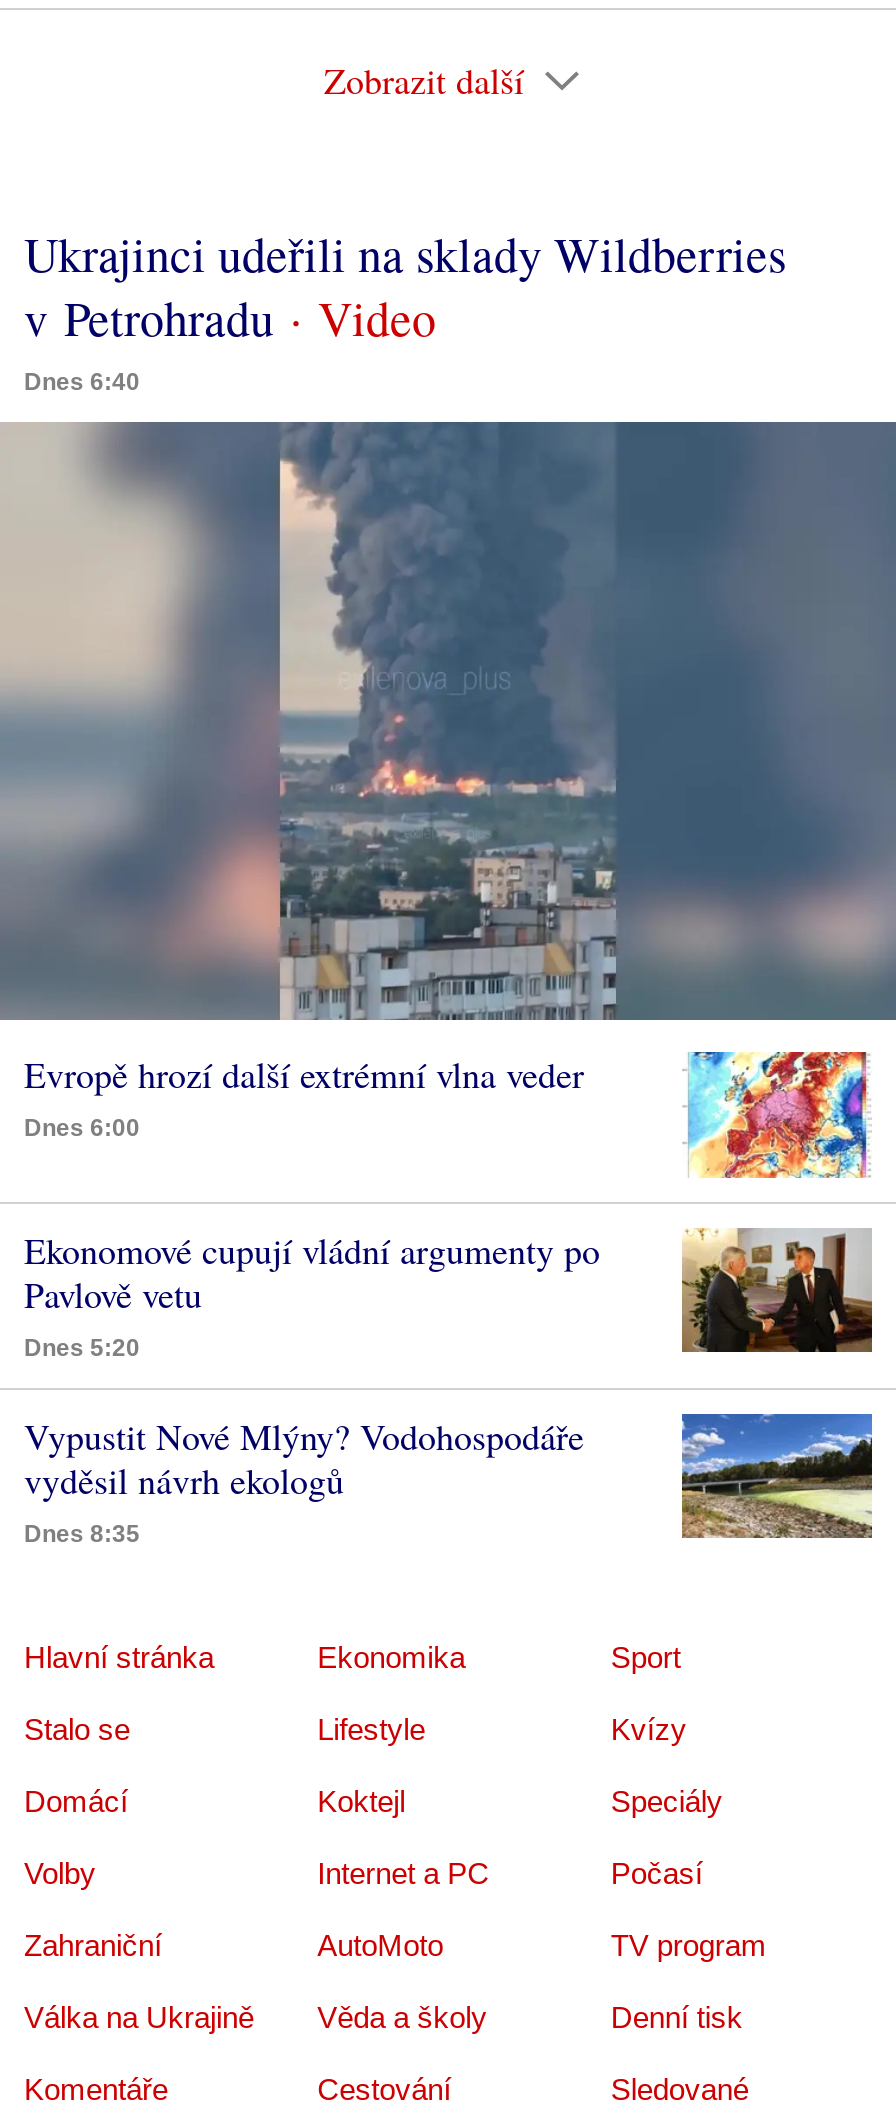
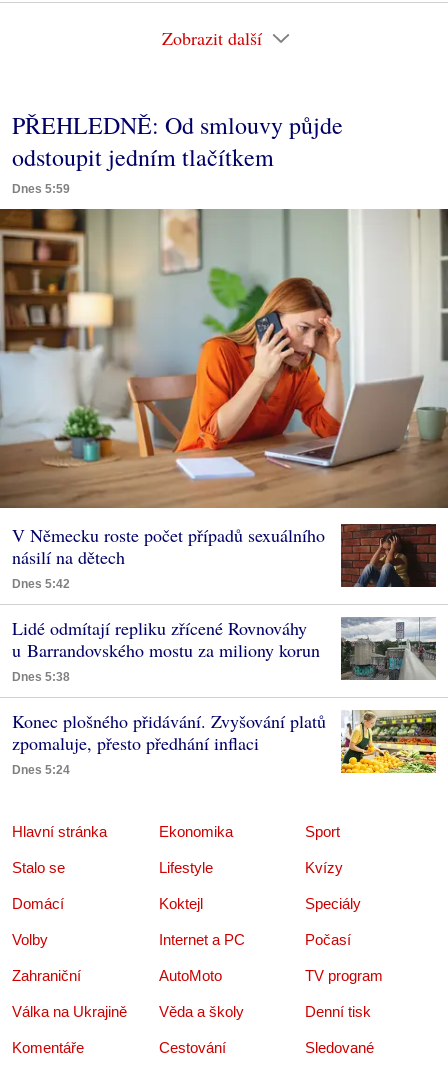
[24,222,786,396] Ukrajinci udeřili na sklady Wildberries | v Petrohradu | Dnes 6:40 -> [12,109,343,196] PŘEHLEDNĚ: Od smlouvy půjde | odstoupit jedním tlačítkem | Dnes 5:59
[6,420,890,1141] [image] | Evropě hrozí další extrémní vlna veder | Dnes 6:00 -> [3,209,445,591] [image] | V Německu roste počet případů sexuálního | násilí na dětech | Dnes 5:42
[682,1050,872,1180] [image] -> [340,523,437,588] [image]
[24,1225,874,1361] [image] | Ekonomové cupují vládní argumenty po | Pavlově vetu | Dnes 5:20 -> [12,616,436,684] [image] | Lidé odmítají repliku zřícené Rovnováhy | u Barrandovského mostu za miliony korun | Dnes 5:38
[24,1411,584,1547] Vypustit Nové Mlýny? Vodohospodáře | vyděsil návrh ekologů | Dnes 8:35 -> [12,709,326,777] Konec plošného přidávání. Zvyšování platů | zpomaluje, přesto předhání inflaci | Dnes 5:24
[682,1412,874,1540] [image] -> [341,710,437,774] [image]

